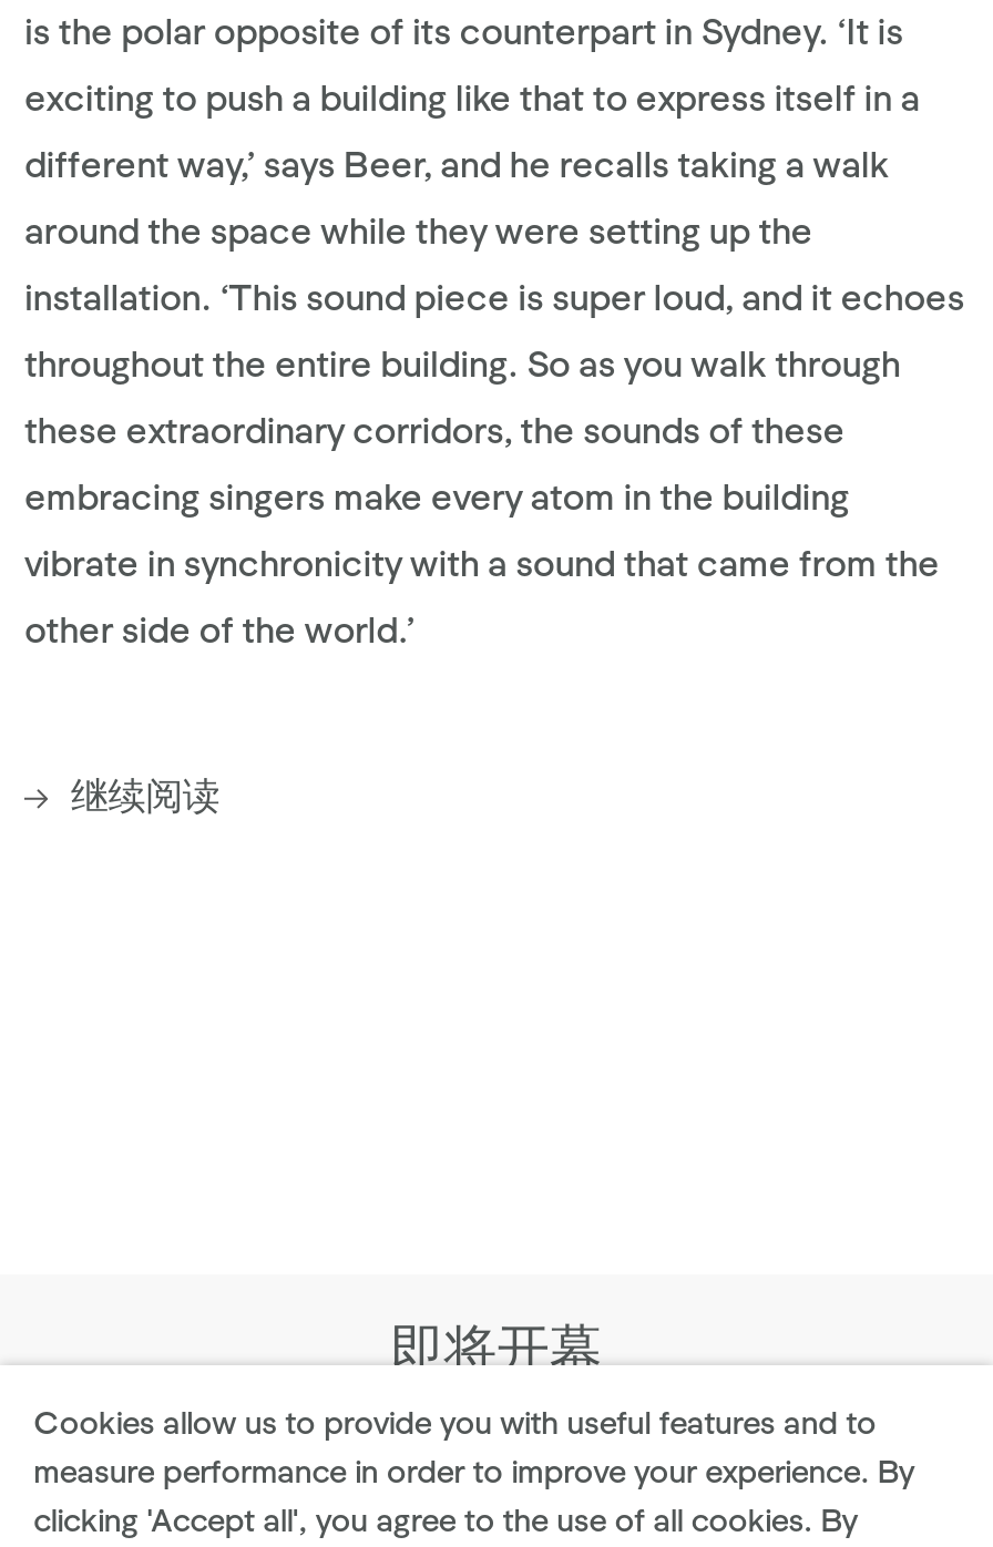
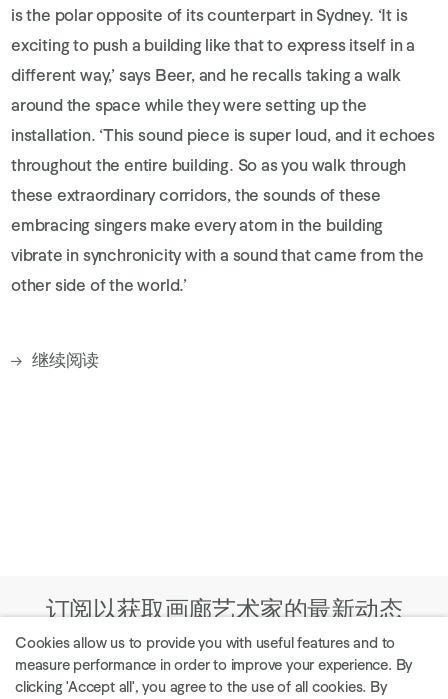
[391,1319,602,1379] 即将开幕 -> [45,596,402,623] 订阅以获取画廊艺术家的最新动态

